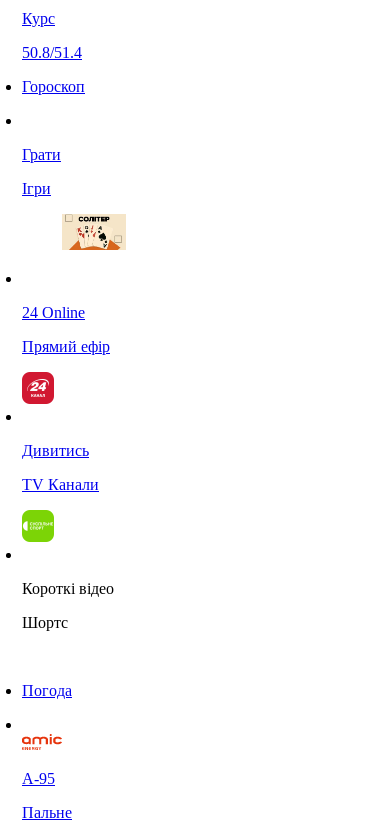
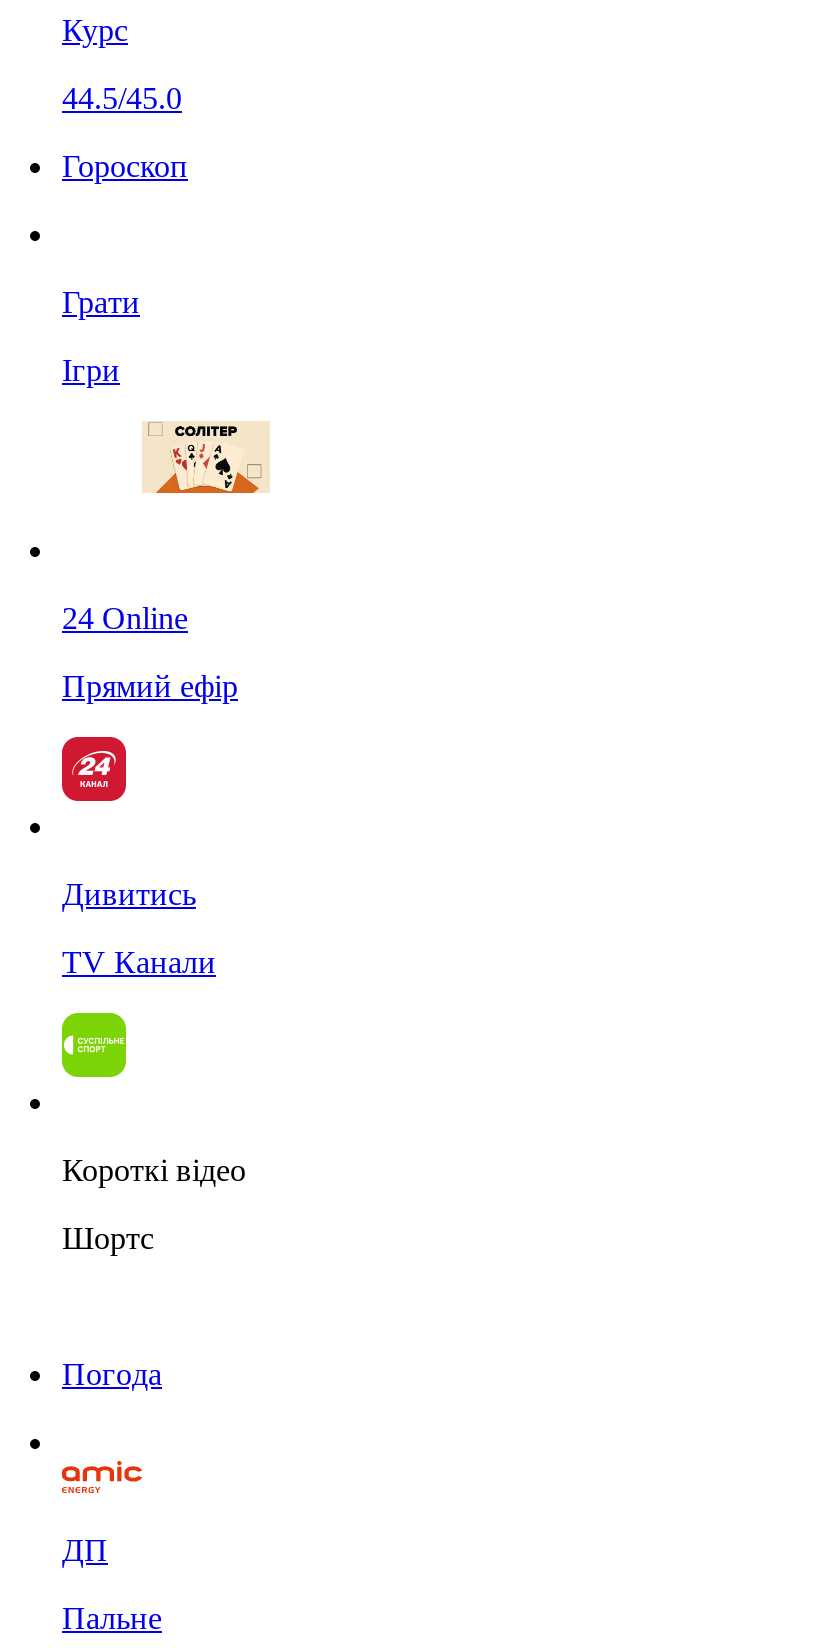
[22,44,82,61] 50.8/51.4 -> [62,81,182,115] 44.5/45.0
[22,770,55,787] А-95 -> [62,1533,108,1567] ДП

